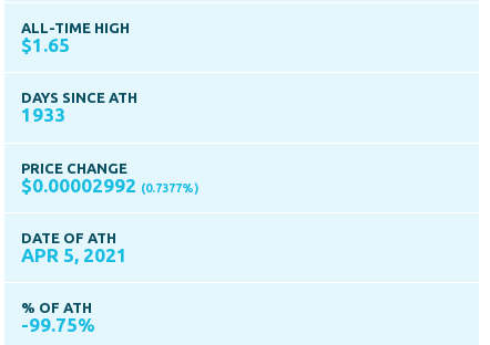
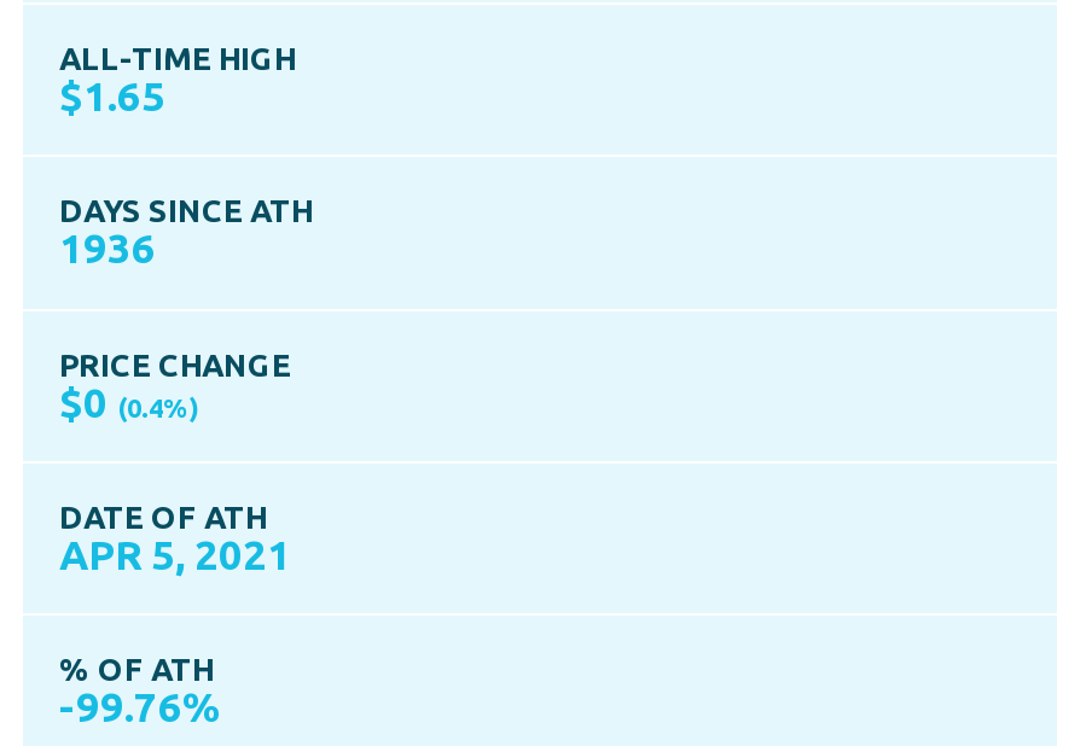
[21,104,65,125] 1933 -> [59,225,156,270] 1936
[21,175,198,196] $0.00002992 (0.7377%) -> [59,379,199,425] $0 (0.4%)
[21,314,95,335] -99.75% -> [59,683,221,729] -99.76%

